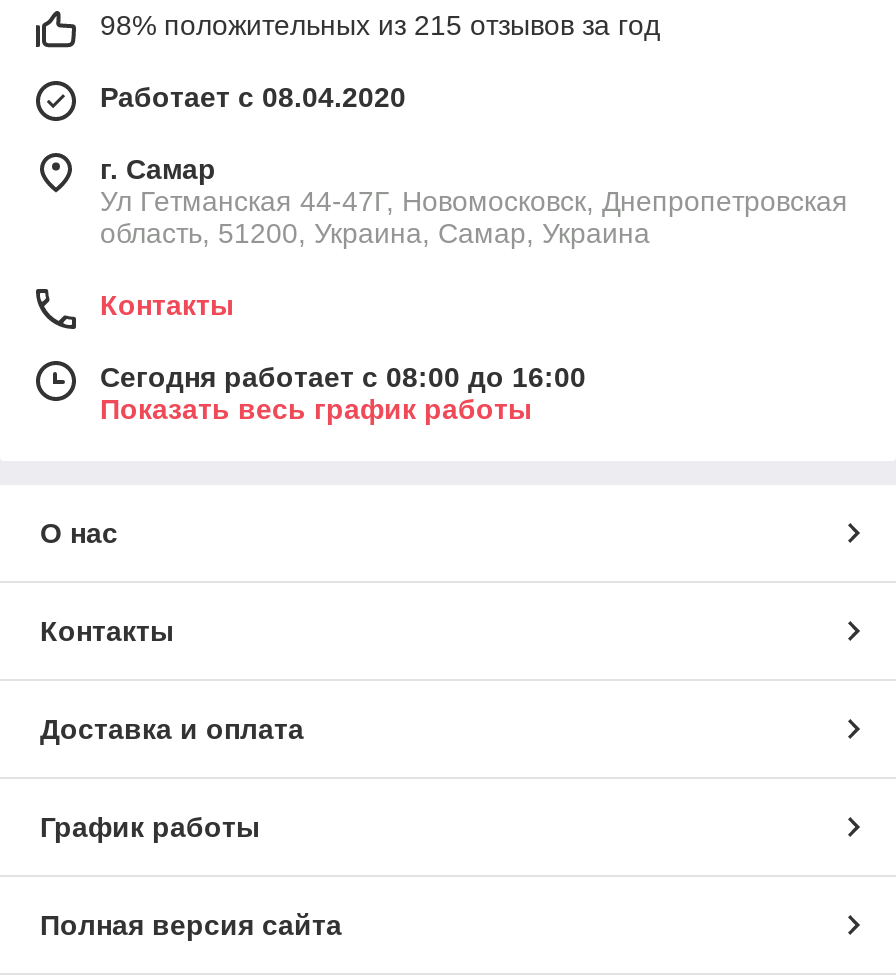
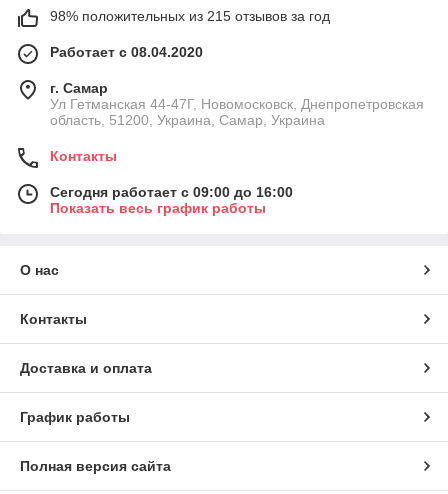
[100,362,586,394] Сегодня работает с 08:00 до 16:00 -> [50,184,293,200] Сегодня работает с 09:00 до 16:00

